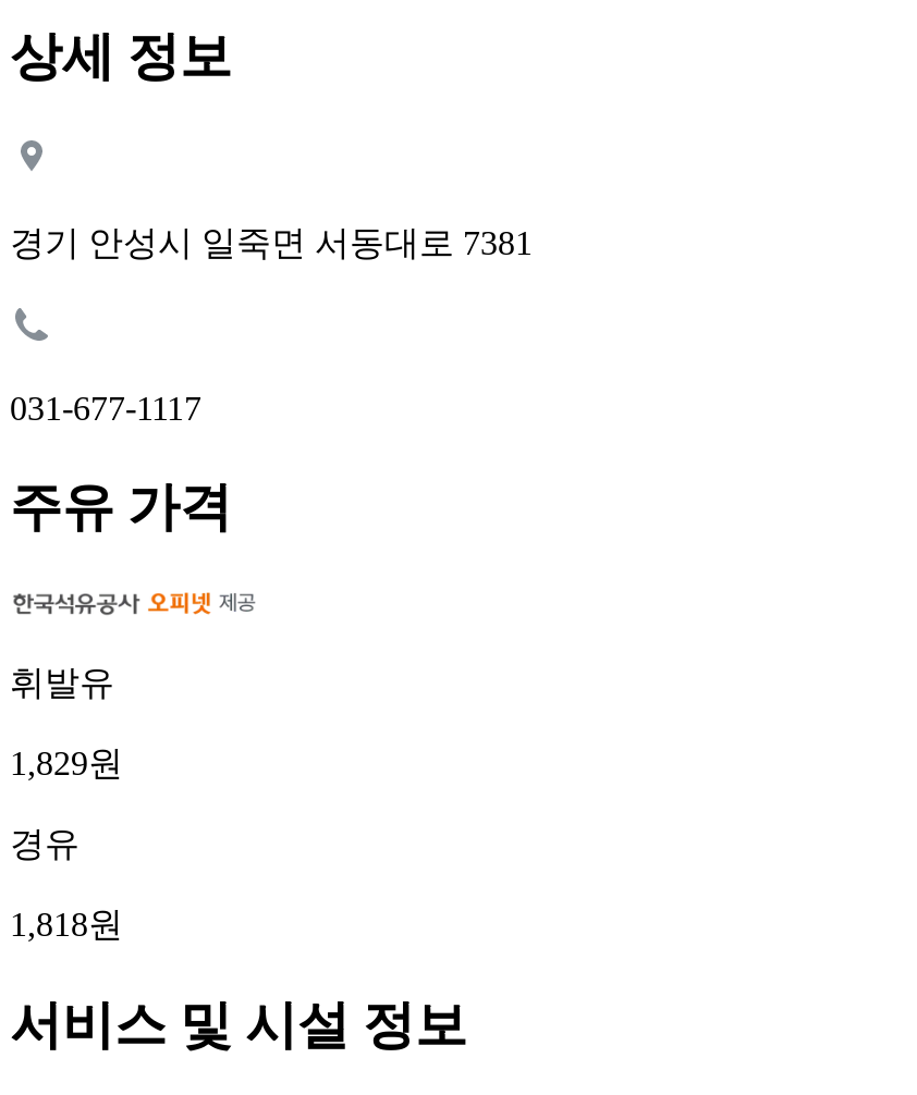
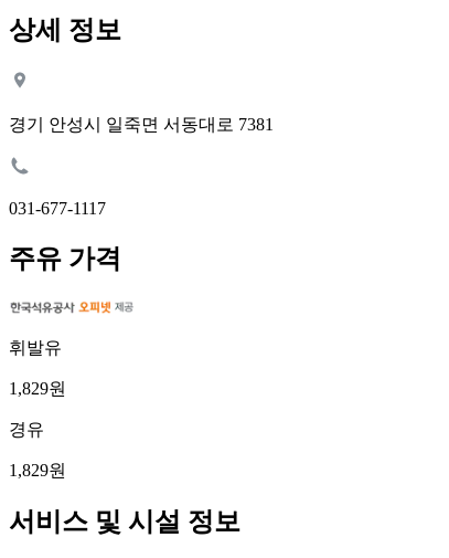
[10,905,123,942] 1,818원 -> [9,460,66,479] 1,829원

